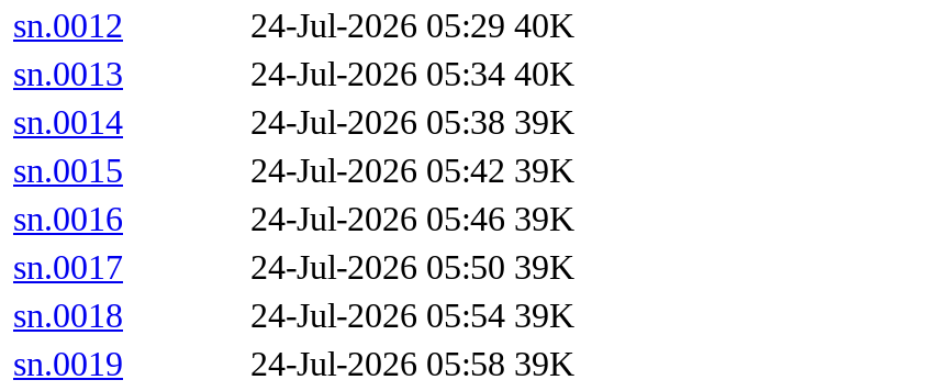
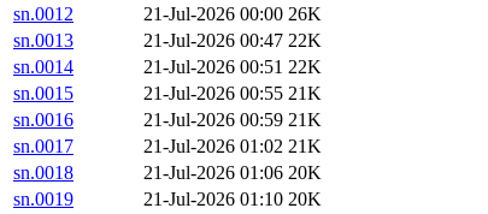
[250,7,576,45] 24-Jul-2026 05:29 40K -> [143,4,322,25] 21-Jul-2026 00:00 26K
[250,56,576,93] 24-Jul-2026 05:34 40K -> [143,31,322,51] 21-Jul-2026 00:47 22K
[250,104,576,141] 24-Jul-2026 05:38 39K -> [143,57,322,77] 21-Jul-2026 00:51 22K
[250,152,576,190] 24-Jul-2026 05:42 39K -> [143,83,322,104] 21-Jul-2026 00:55 21K
[250,201,576,238] 24-Jul-2026 05:46 39K -> [143,110,322,130] 21-Jul-2026 00:59 21K
[250,249,576,286] 24-Jul-2026 05:50 39K -> [143,136,322,157] 21-Jul-2026 01:02 21K
[250,297,576,335] 24-Jul-2026 05:54 39K -> [143,163,322,183] 21-Jul-2026 01:06 20K
[250,346,576,383] 24-Jul-2026 05:58 39K -> [143,189,322,210] 21-Jul-2026 01:10 20K

